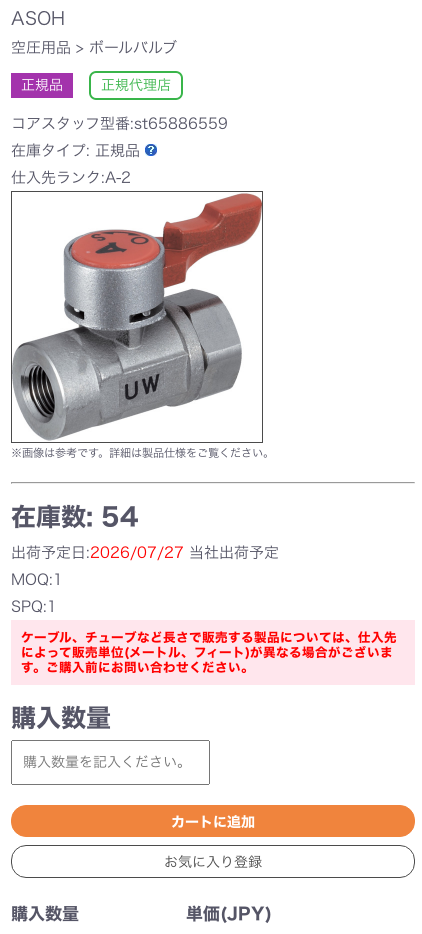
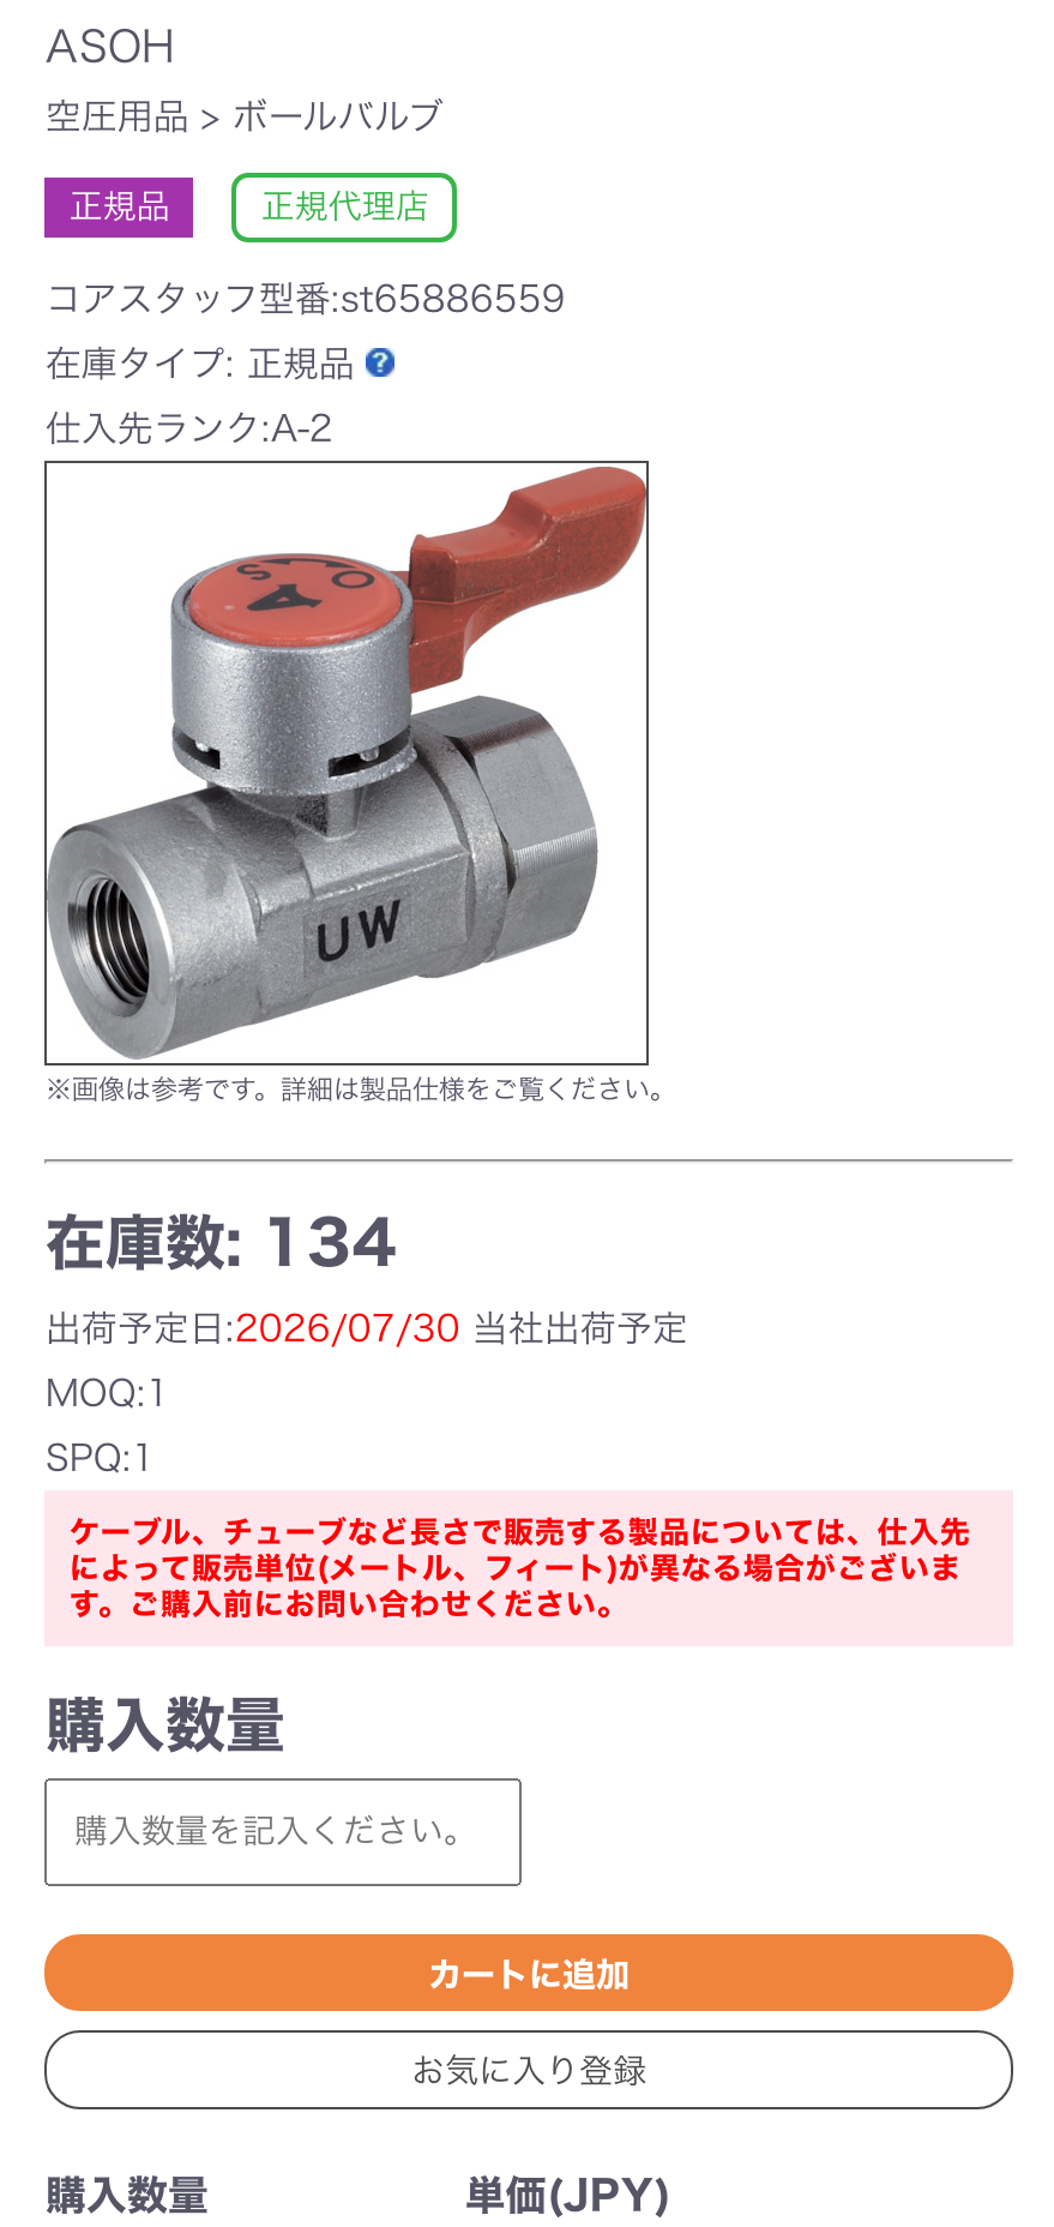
[11,504,139,529] 在庫数: 54 -> [45,1212,398,1272] 在庫数: 134
[11,545,279,560] 出荷予定日: 2026/07/27当社出荷予定 -> [45,1310,688,1346] 出荷予定日: 2026/07/30当社出荷予定

